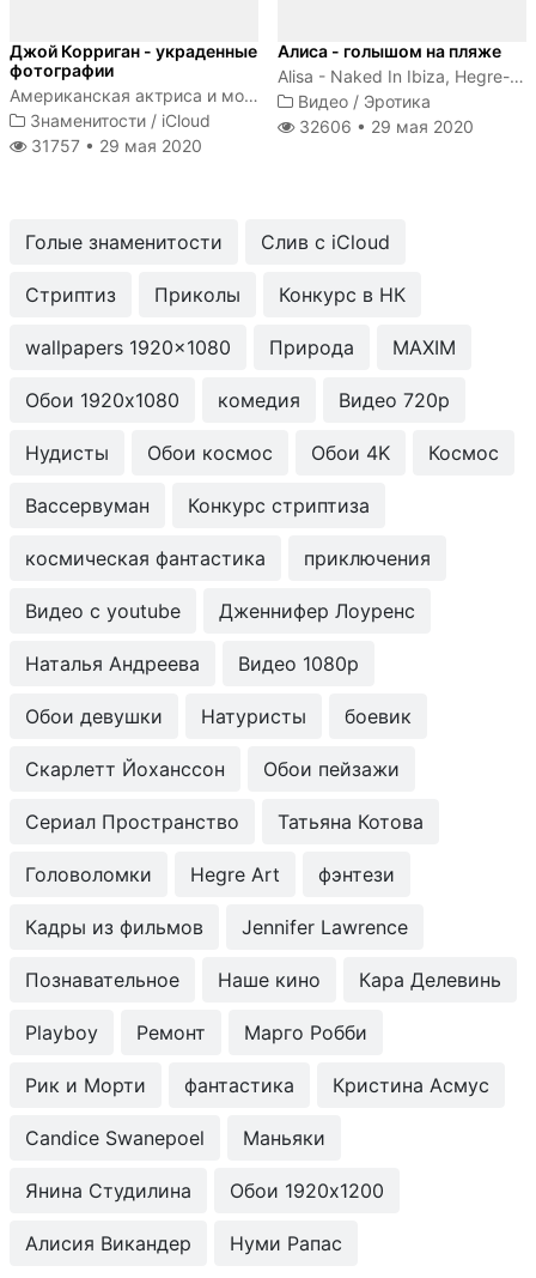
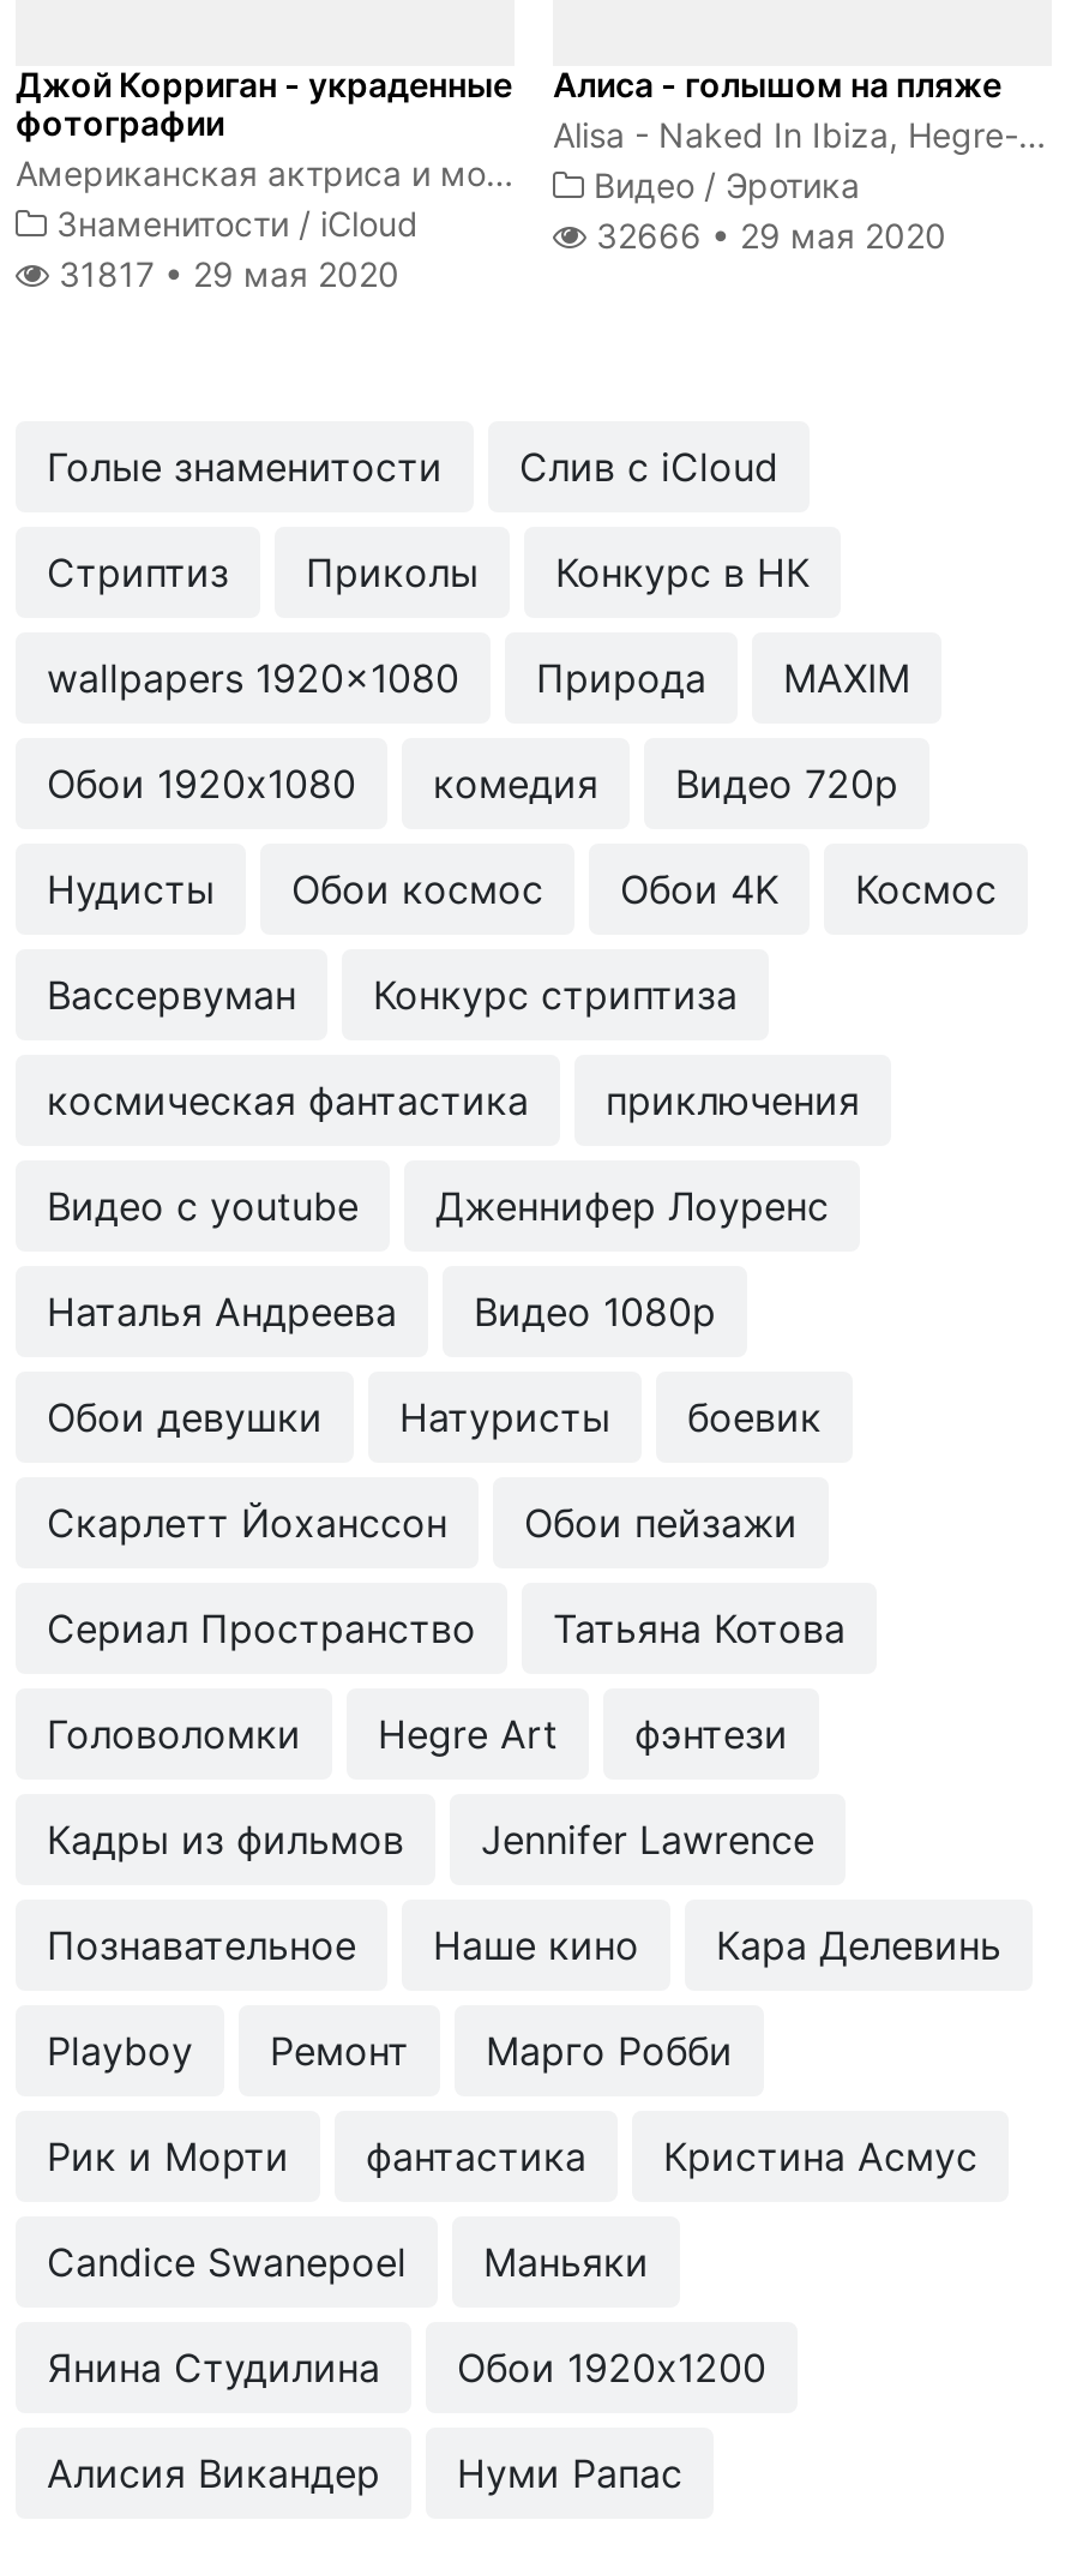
[294,116,474,137] 32606 • 29 мая 2020 -> [586,215,946,256] 32666 • 29 мая 2020
[26,135,202,156] 31757 • 29 мая 2020 -> [49,253,399,294] 31817 • 29 мая 2020

